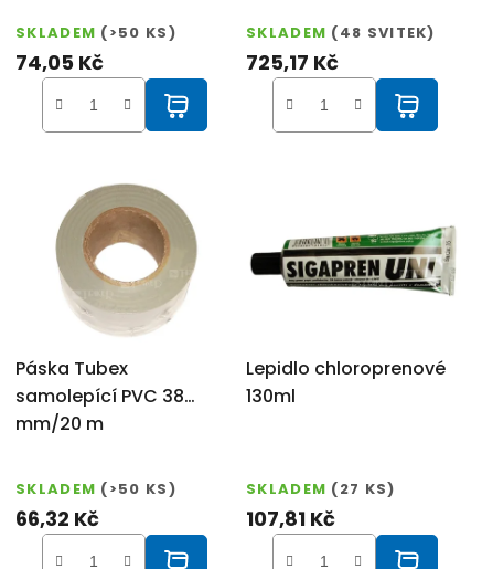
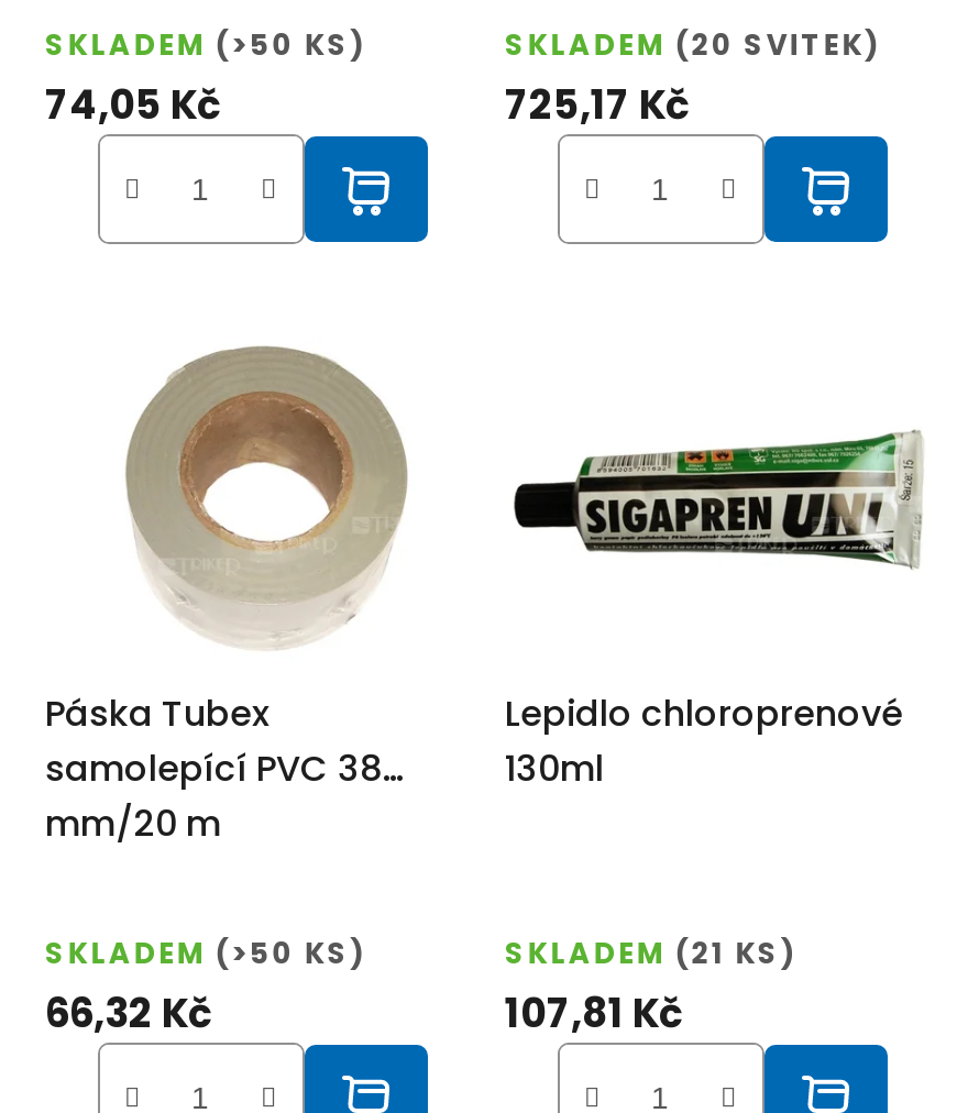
[246,22,435,43] SKLADEM (48 SVITEK) -> [505,24,880,66] SKLADEM (20 SVITEK)
[246,479,395,500] SKLADEM (27 KS) -> [505,933,796,975] SKLADEM (21 KS)

